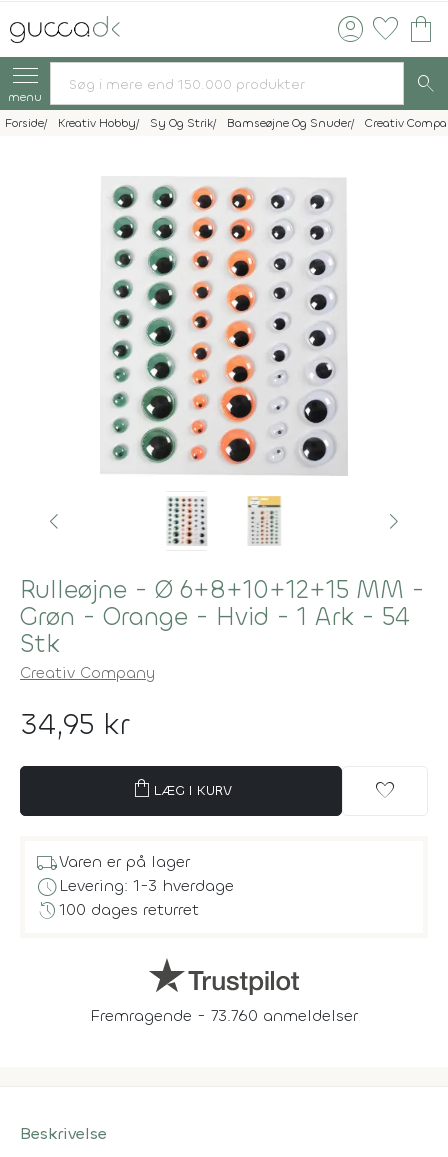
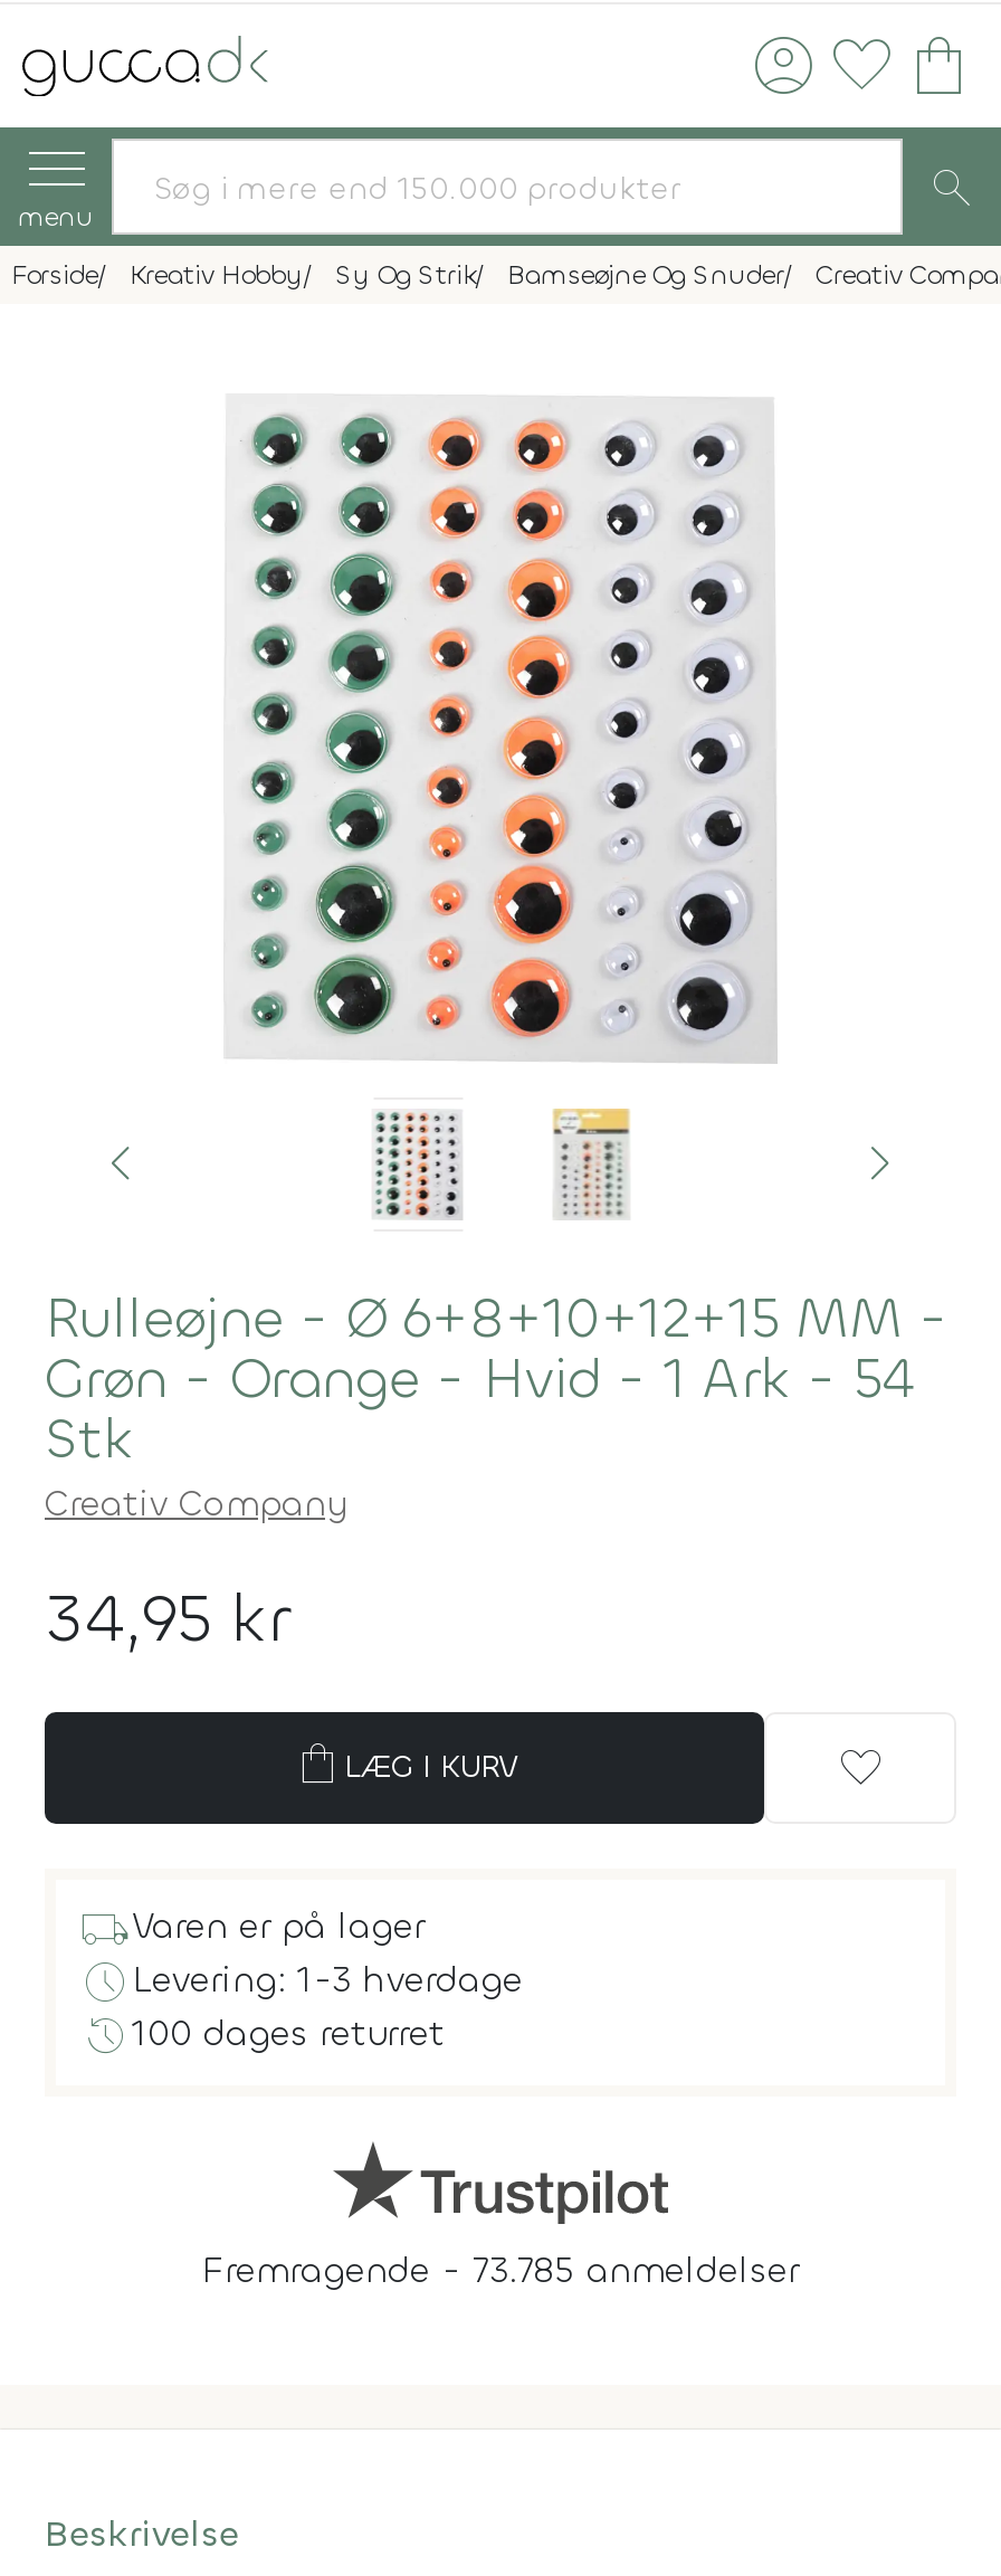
[90,1005,358,1026] Fremragende - 73.760 anmeldelser -> [202,2246,799,2293] Fremragende - 73.785 anmeldelser

